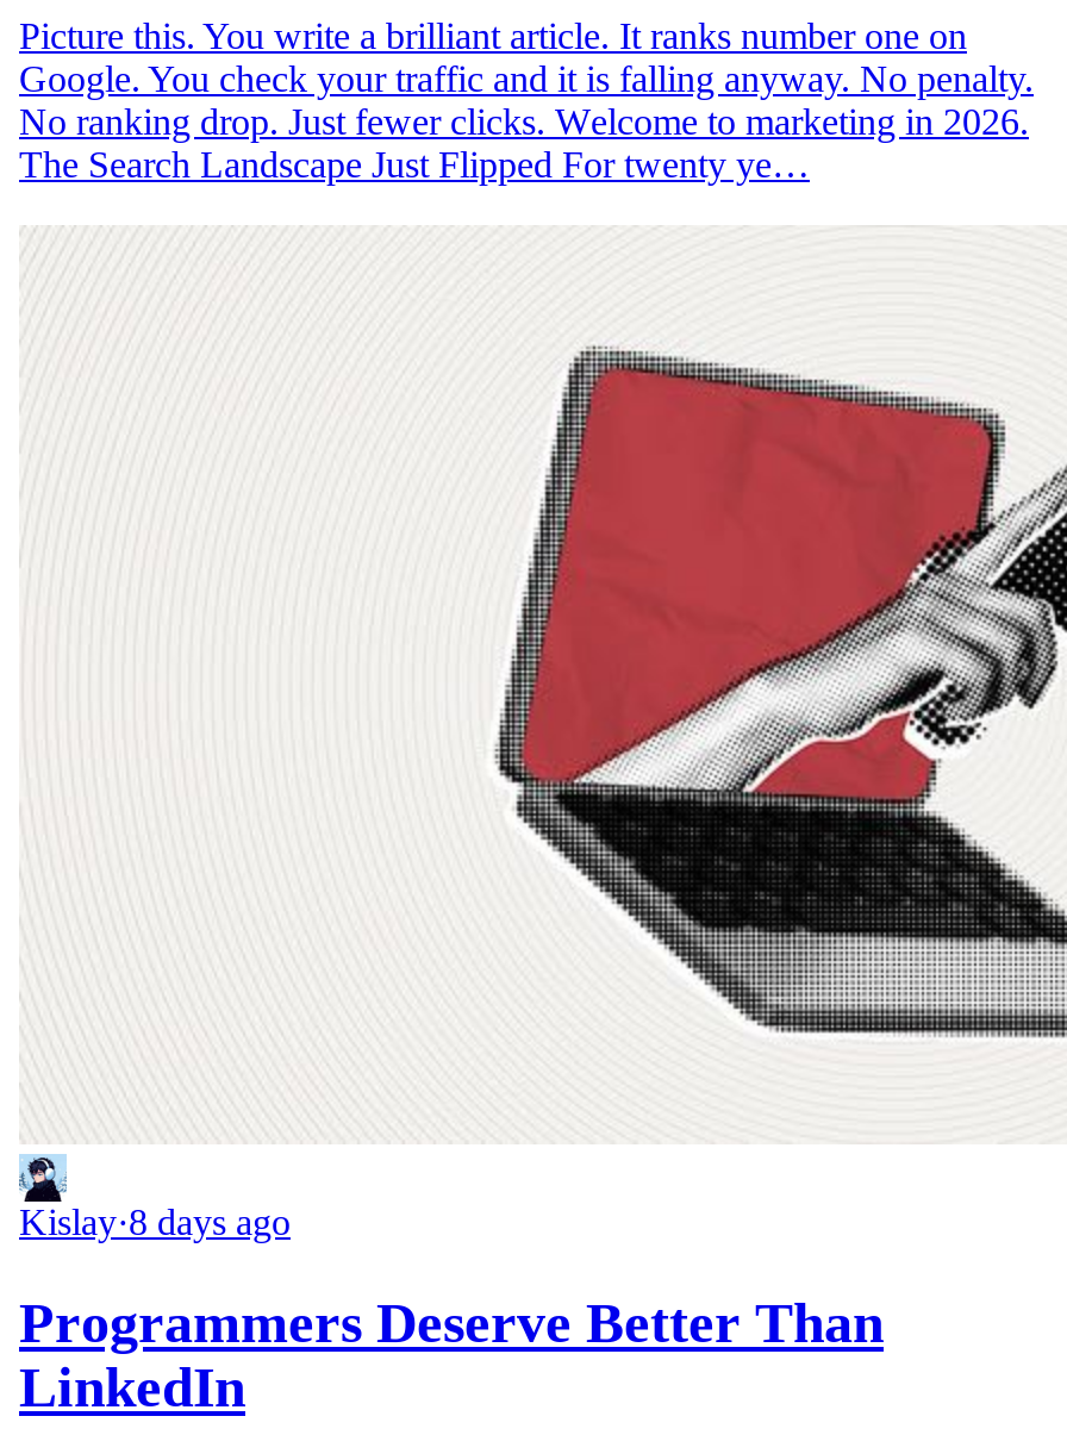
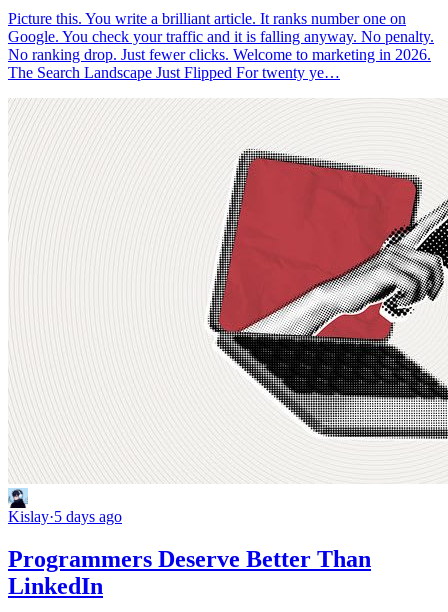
[19,1201,291,1242] Kislay·8 days ago -> [8,508,122,525] Kislay·5 days ago

